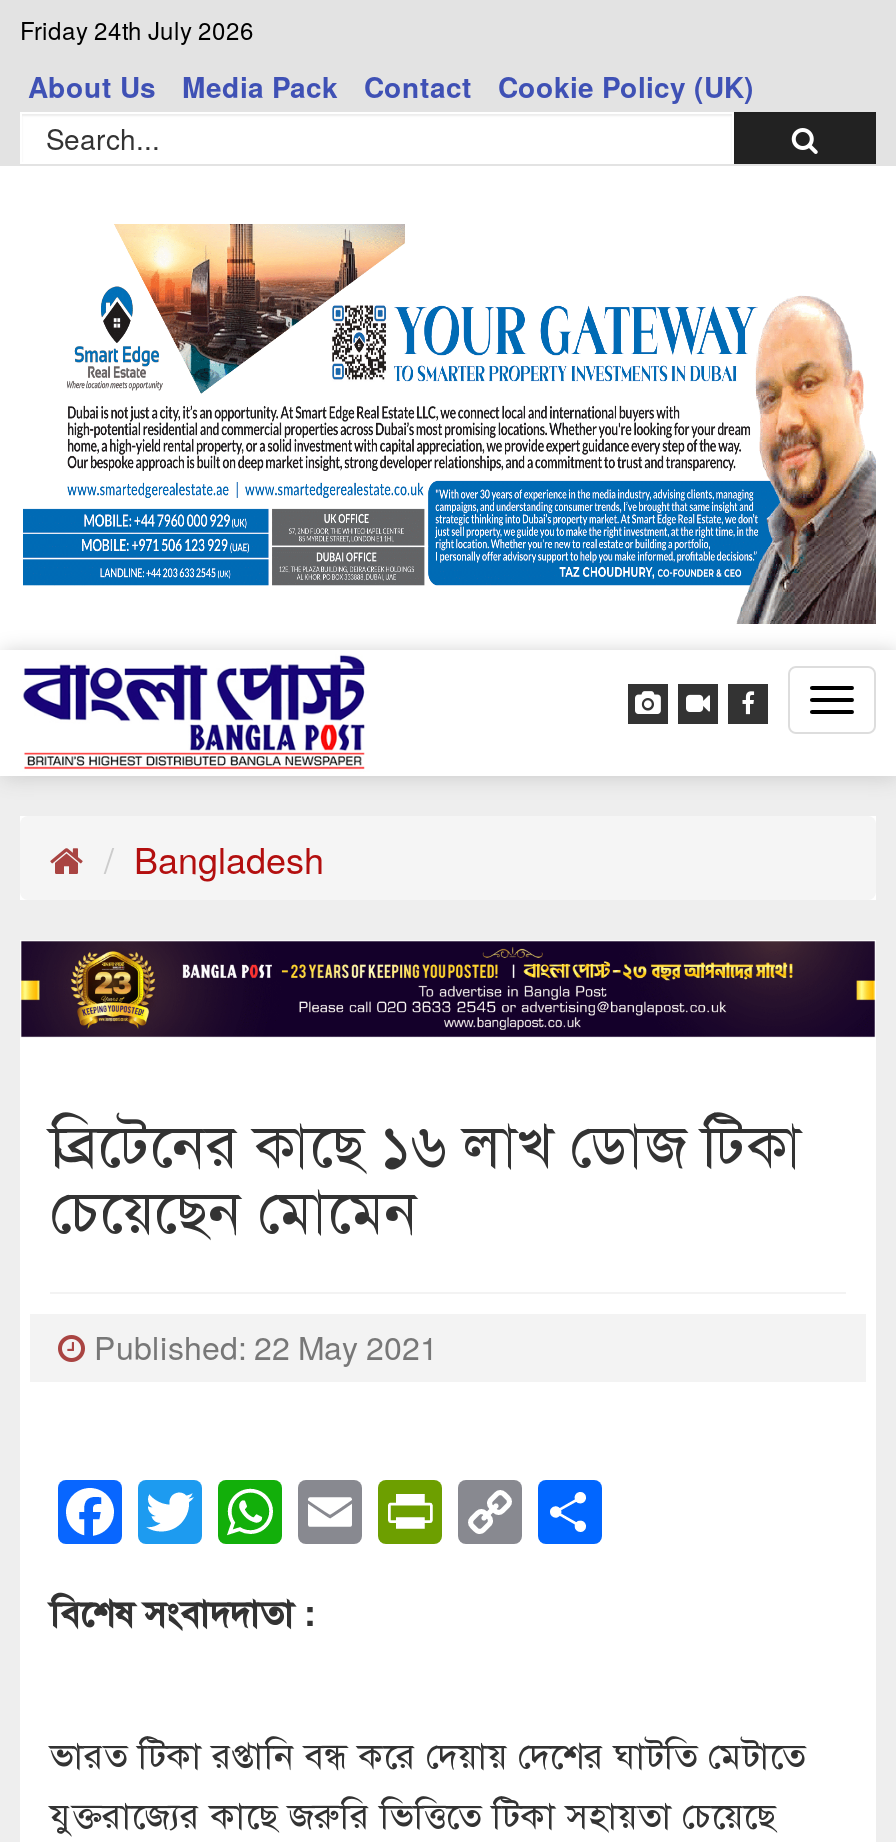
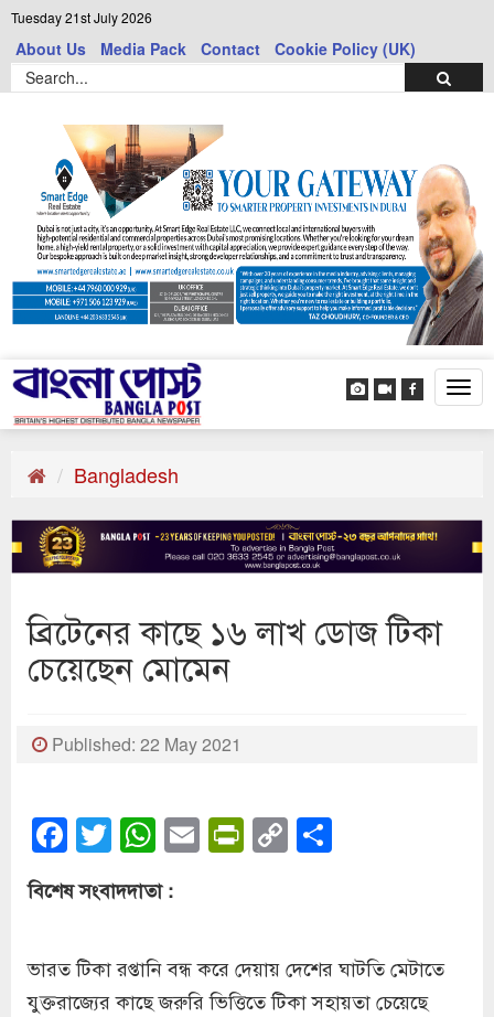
[20,12,254,46] Friday 24th July 2026 -> [11,8,152,26] Tuesday 21st July 2026

